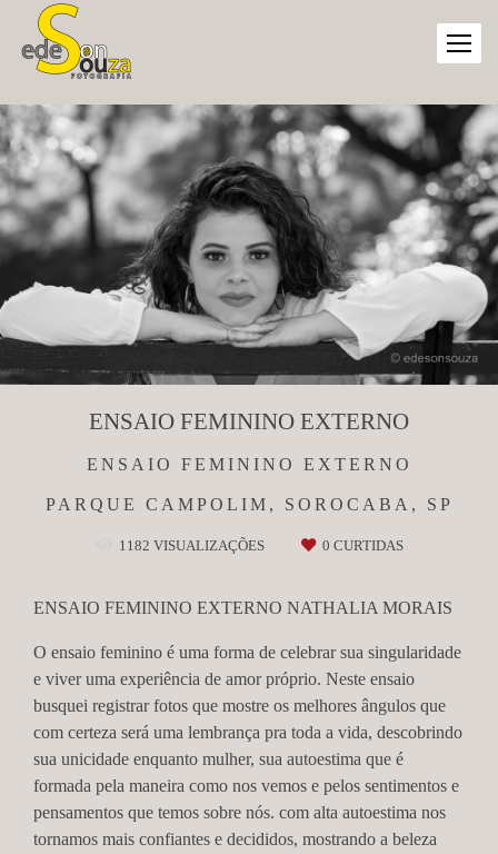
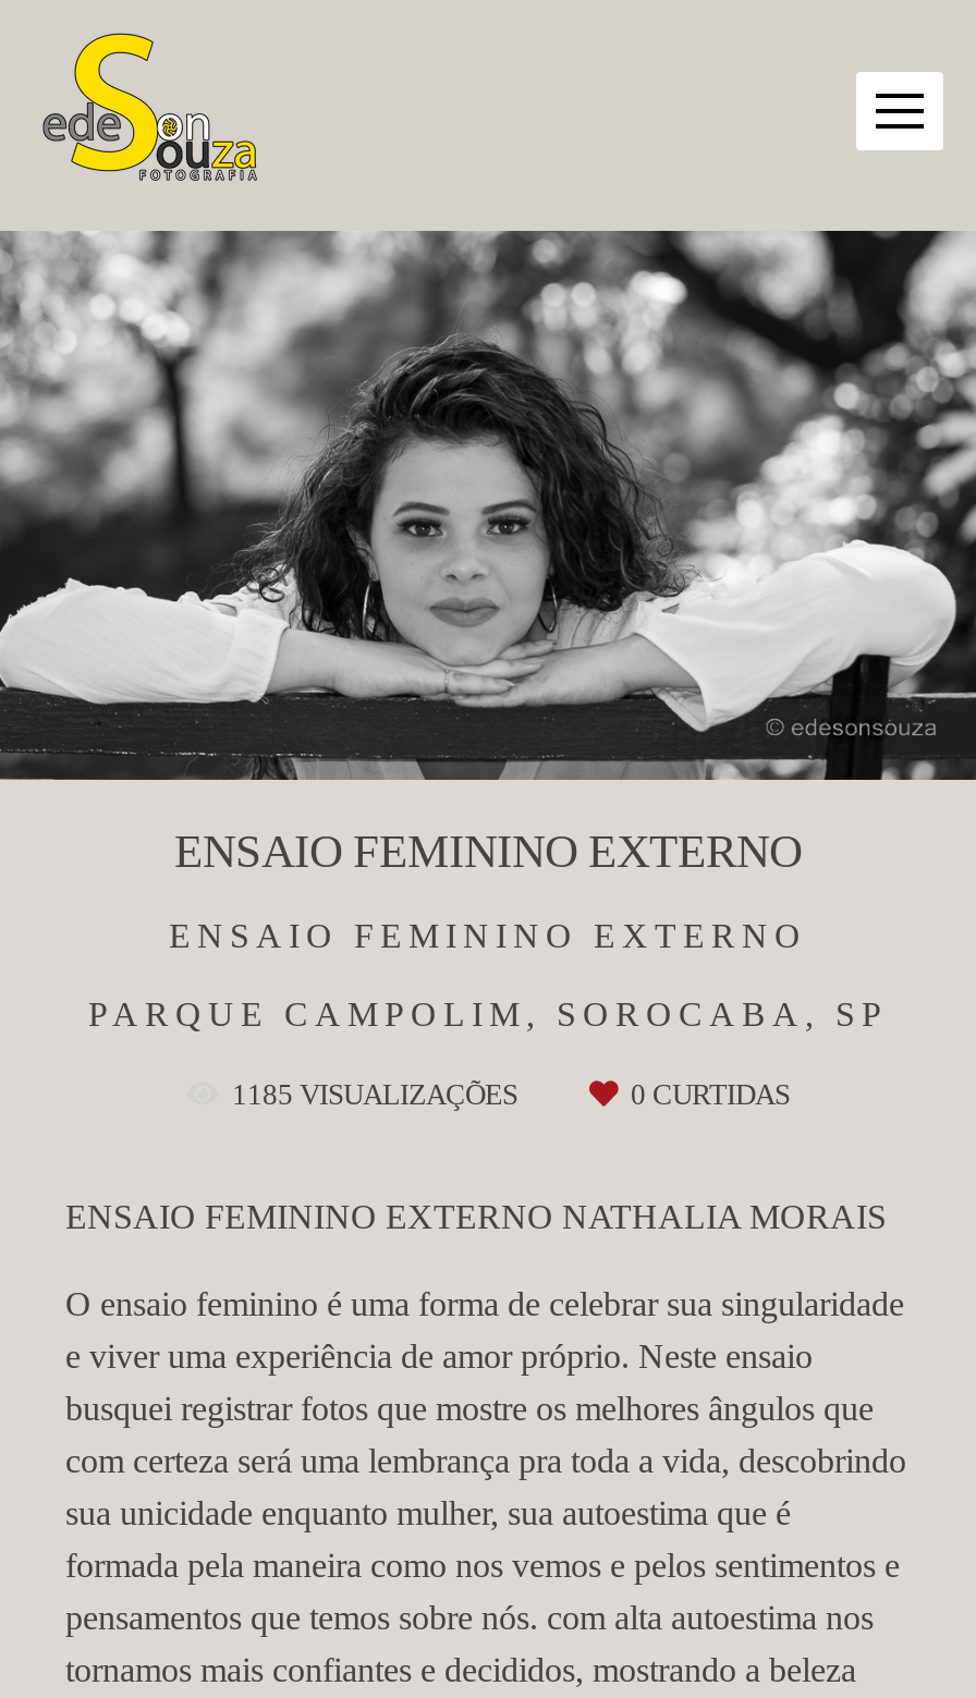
[118,537,267,554] 1182 VISUALIZAÇÕES -> [232,1078,524,1111] 1185 VISUALIZAÇÕES

